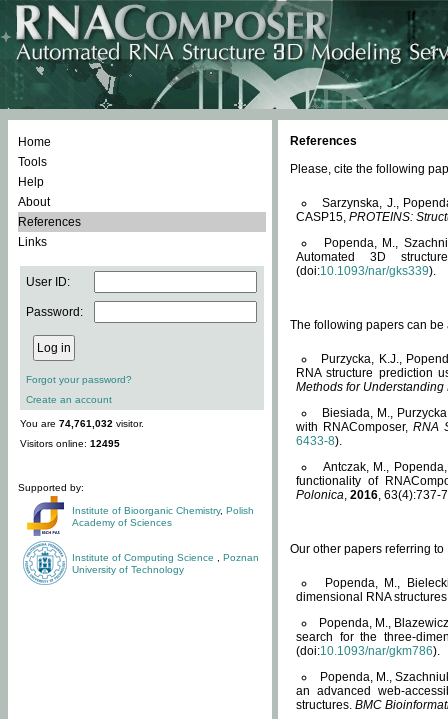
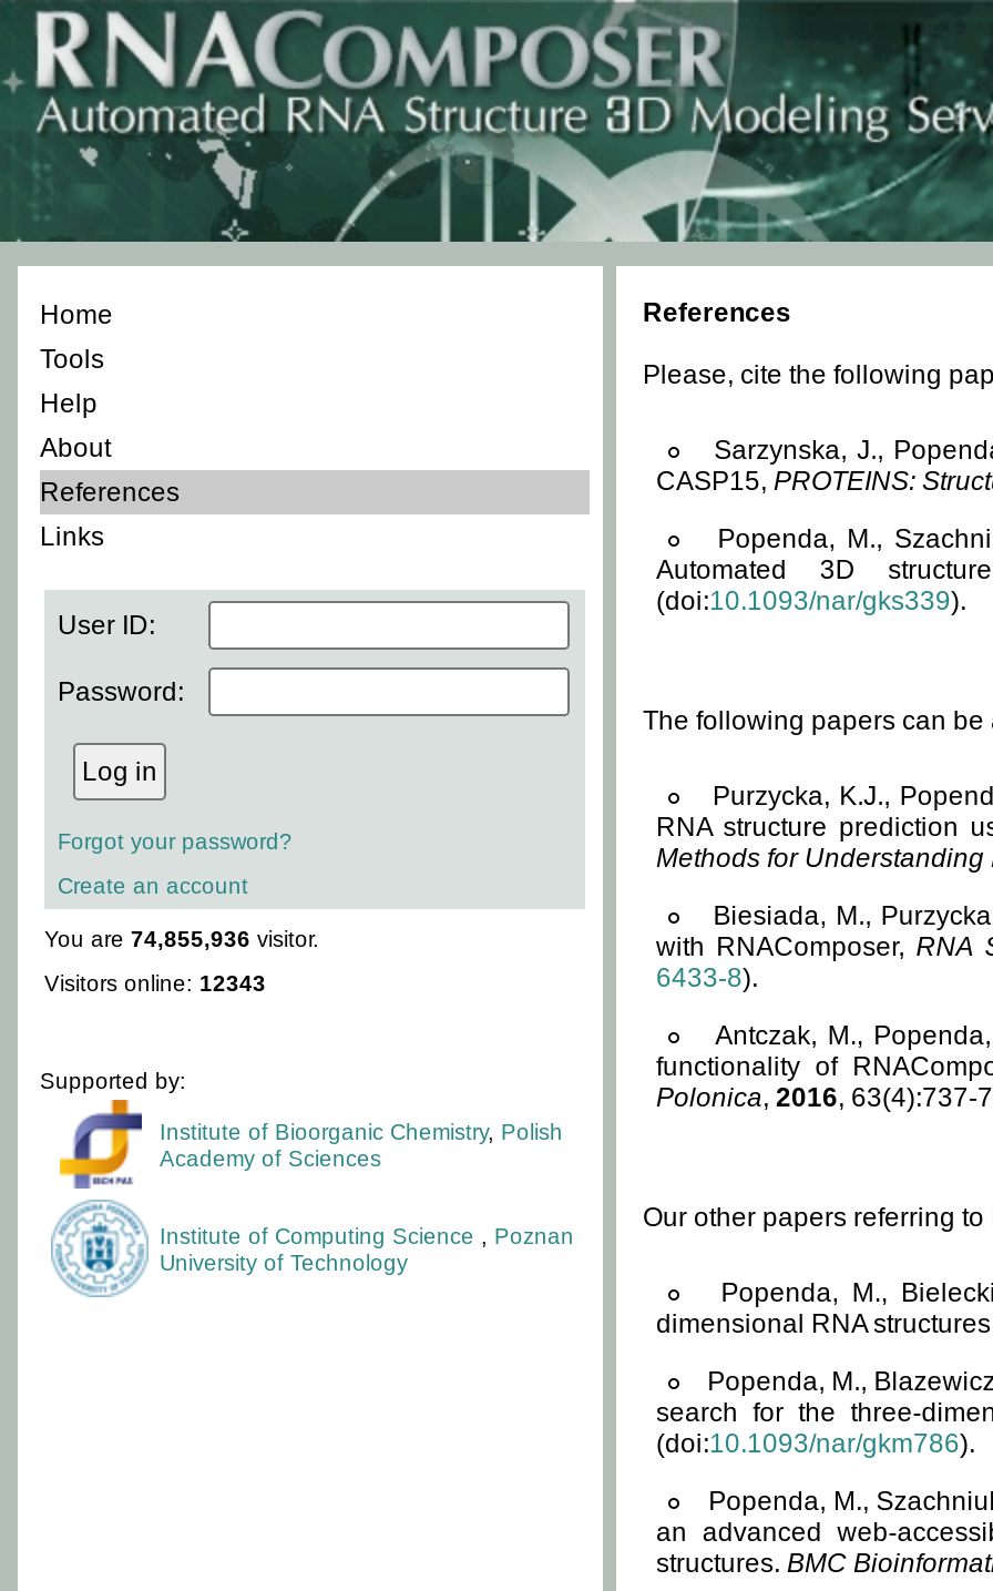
[20,418,144,429] You are 74,761,032 visitor. -> [44,927,319,951] You are 74,855,936 visitor.
[20,438,120,449] Visitors online: 12495 -> [44,971,266,996] Visitors online: 12343

